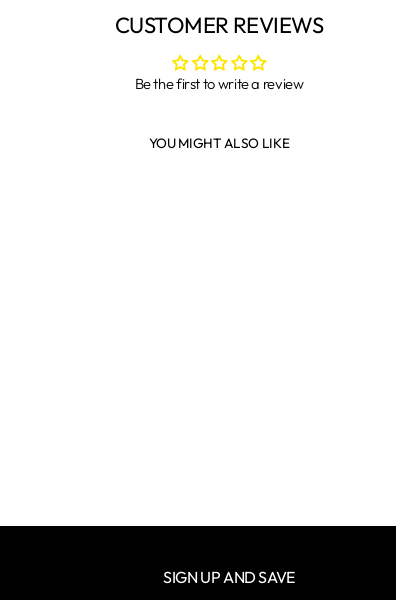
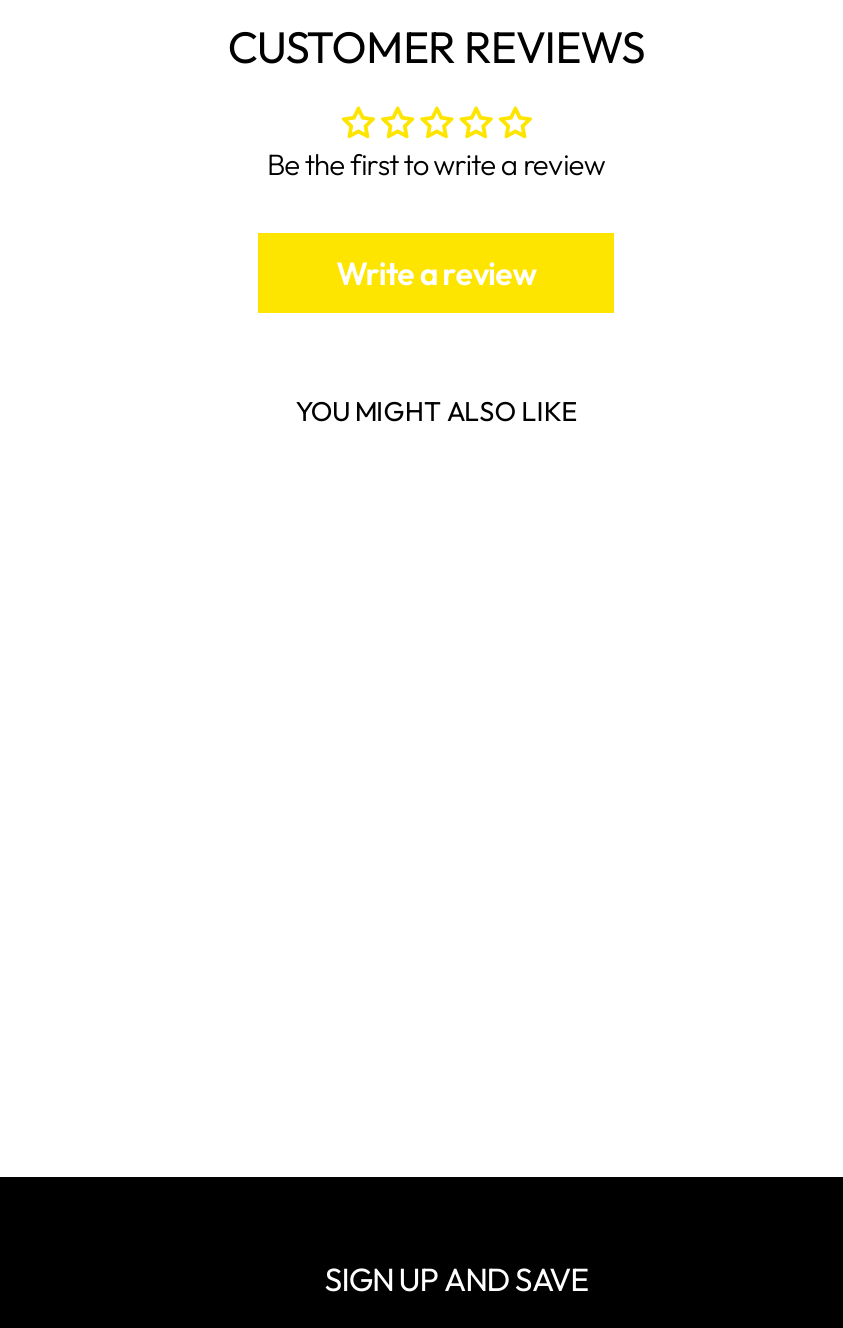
none -> [336,254,536,294] Write a review

